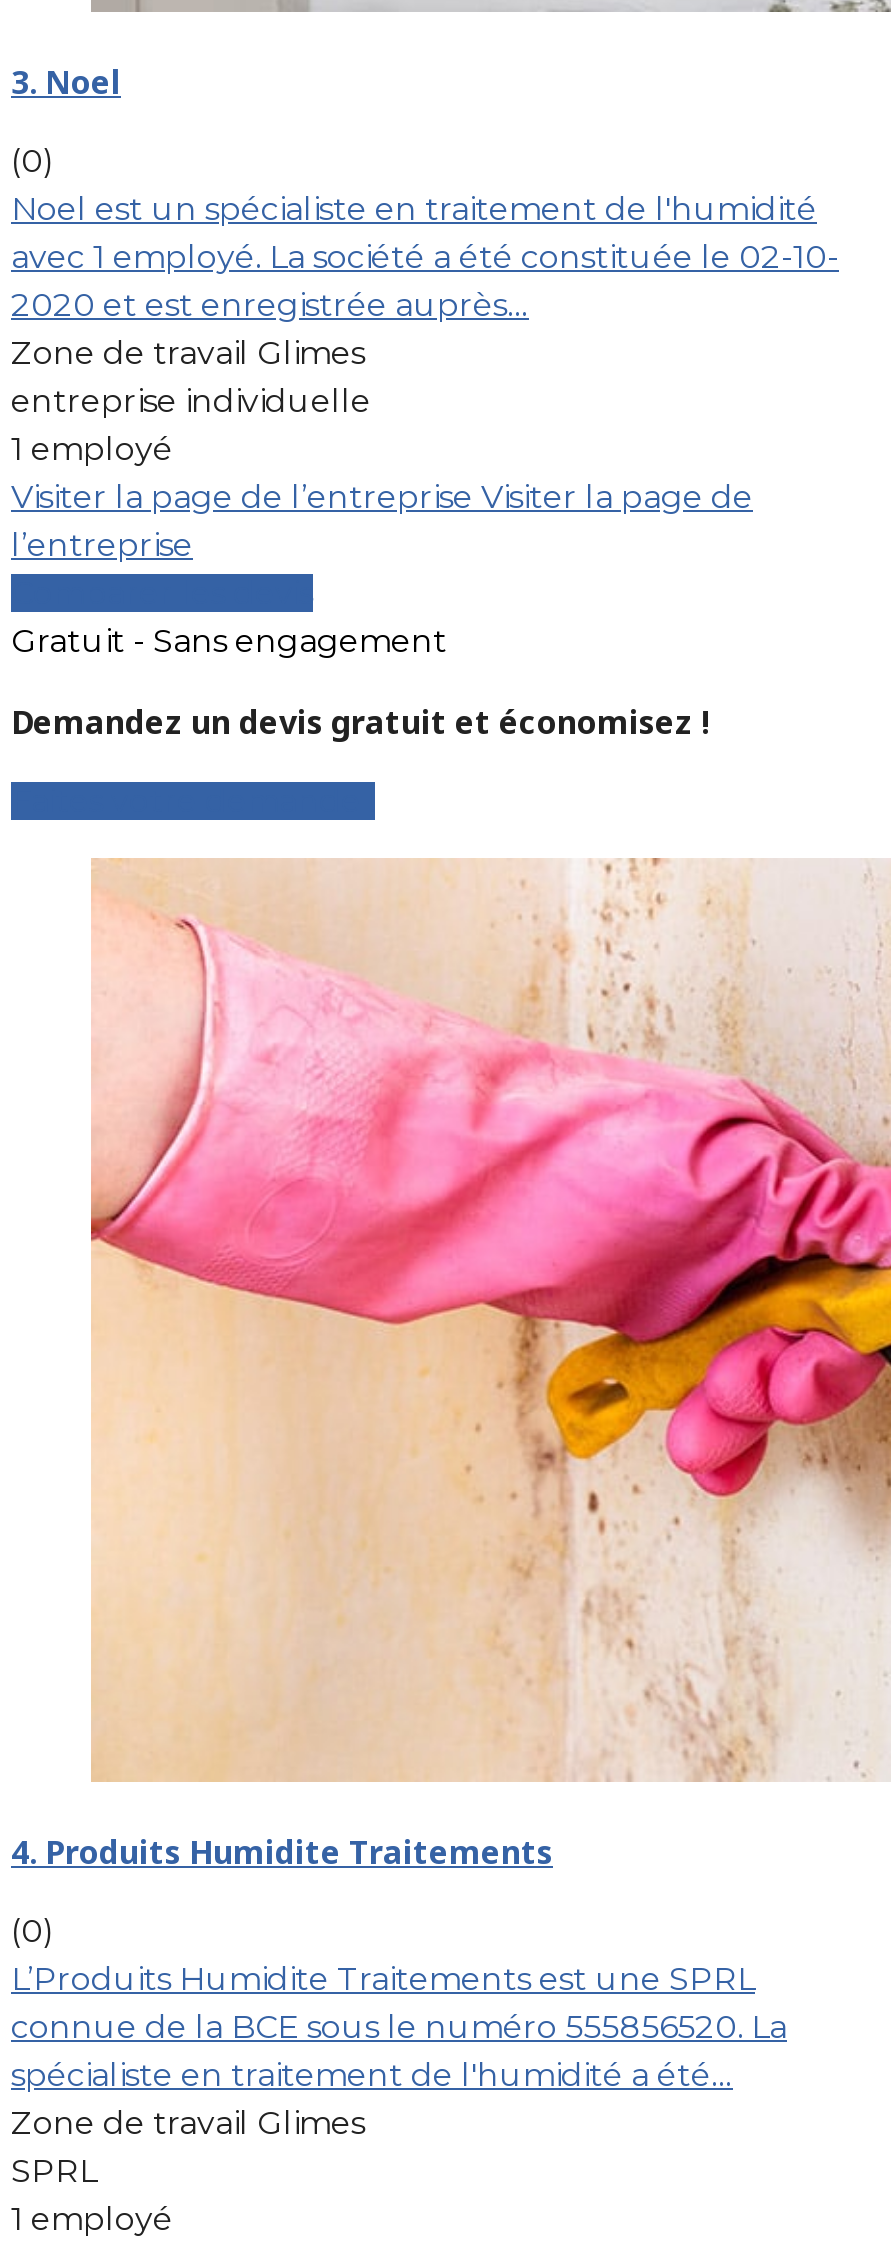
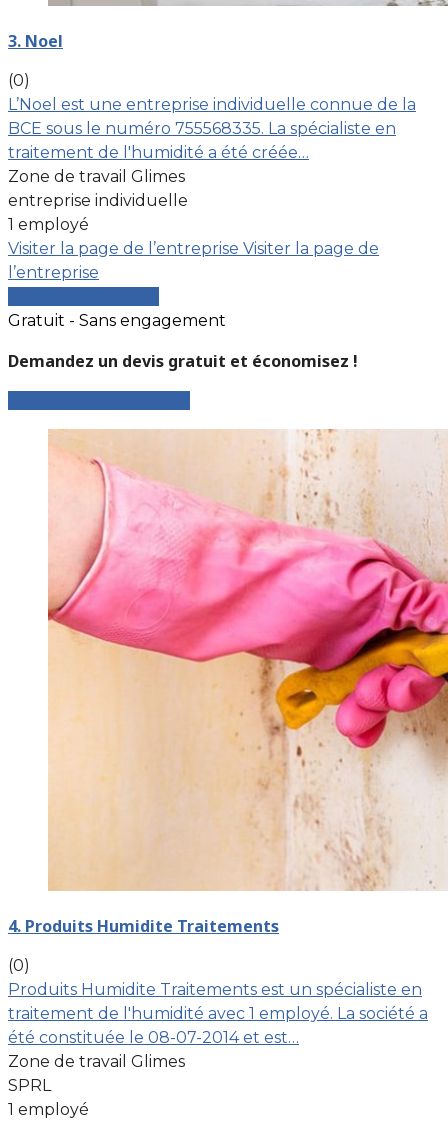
[11,190,839,324] Noel est un spécialiste en traitement de l'humidité | avec 1 employé. La société a été constituée le 02-10- | 2020 et est enregistrée auprès… -> [8,95,416,162] L’Noel est une entreprise individuelle connue de la | BCE sous le numéro 755568335. La spécialiste en | traitement de l'humidité a été créée…
[11,1960,787,2094] L’Produits Humidite Traitements est une SPRL | connue de la BCE sous le numéro 555856520. La | spécialiste en traitement de l'humidité a été… -> [8,980,428,1047] Produits Humidite Traitements est un spécialiste en | traitement de l'humidité avec 1 employé. La société a | été constituée le 08-07-2014 et est…

